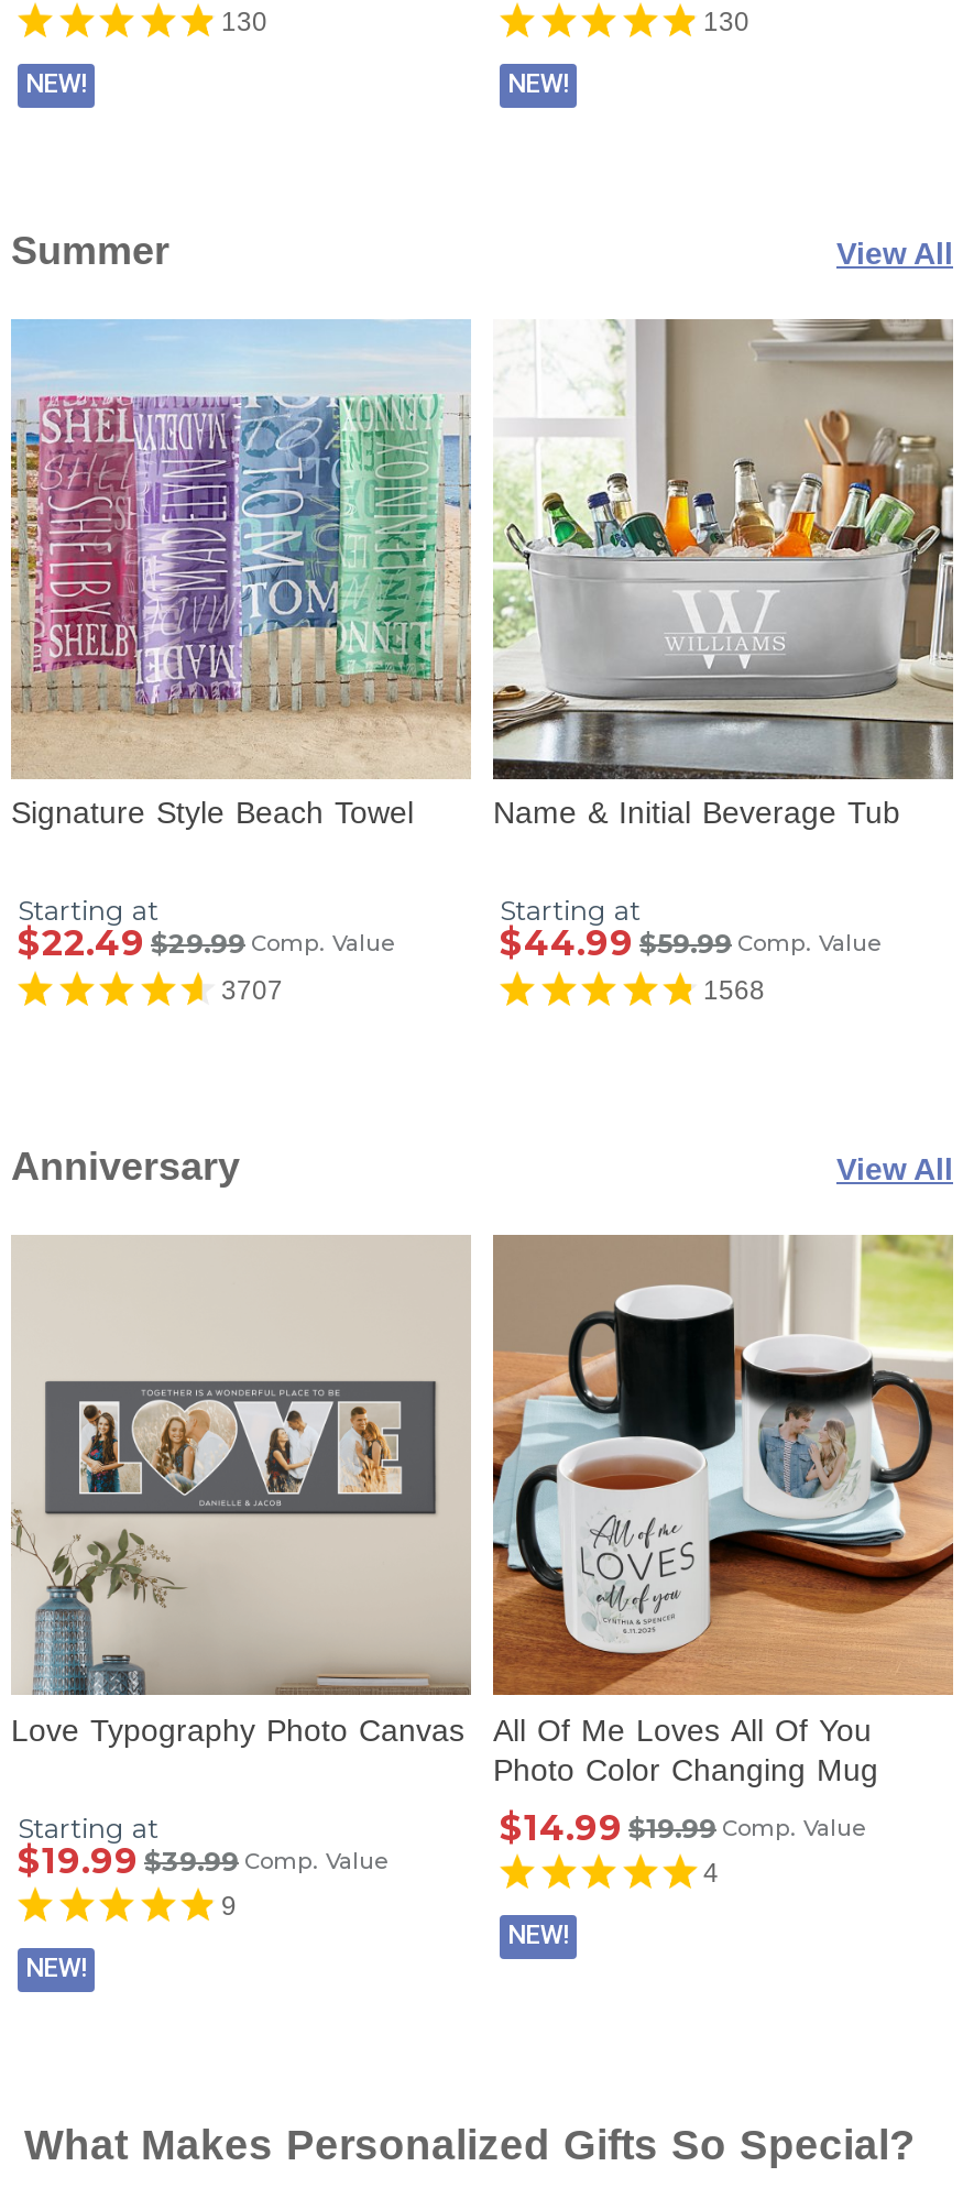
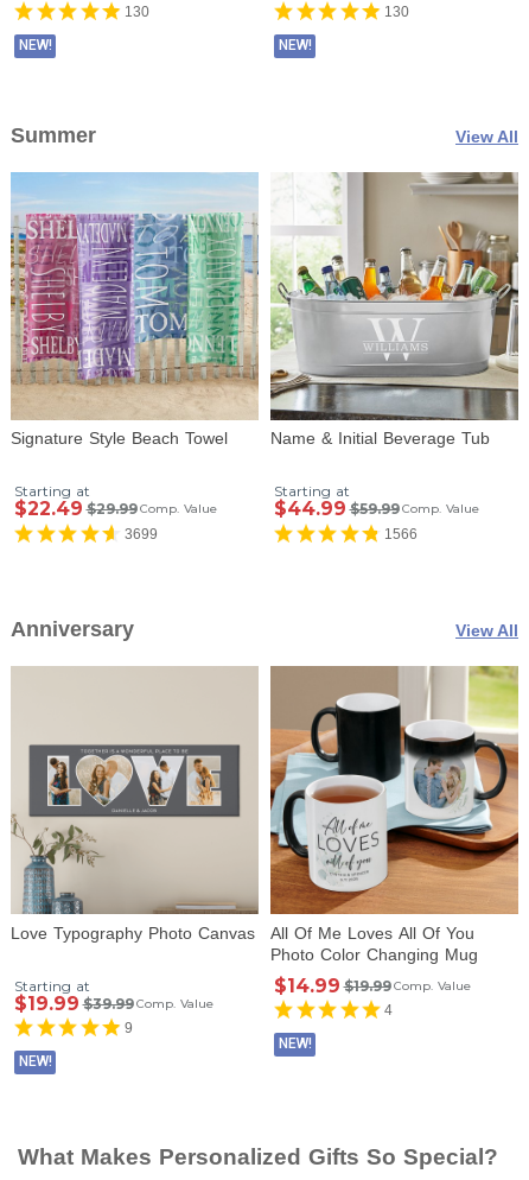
[221,975,283,1006] 3707 -> [124,526,157,542] 3699
[703,975,765,1006] 1568 -> [384,526,417,542] 1566

